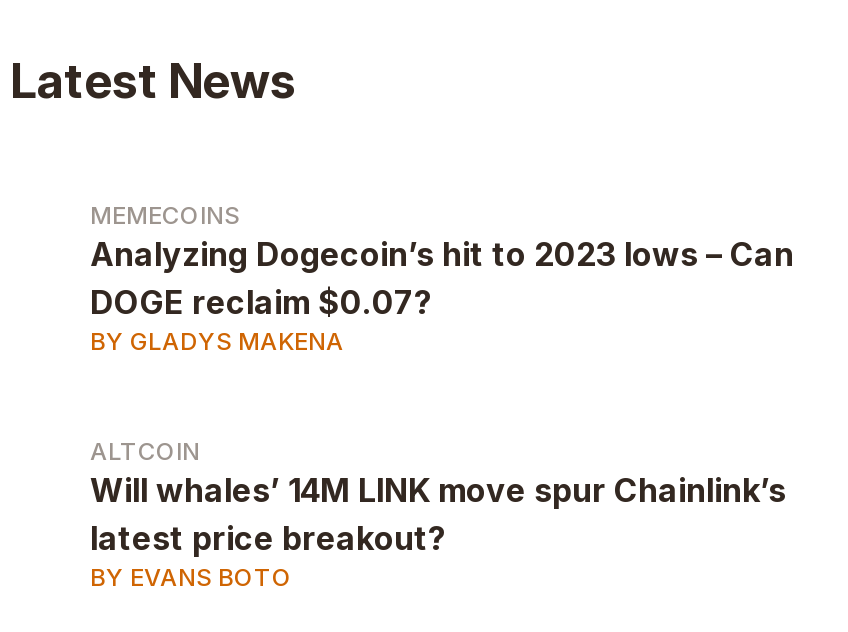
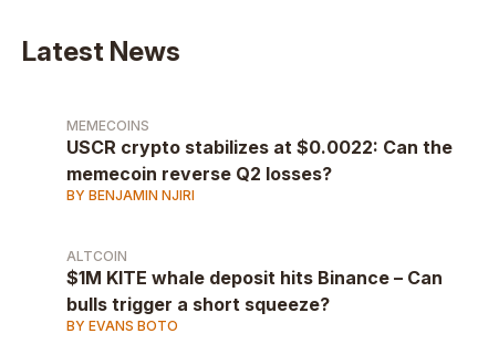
[90,234,794,356] Analyzing Dogecoin’s hit to 2023 lows – Can | DOGE reclaim $0.07? | BY GLADYS MAKENA -> [66,136,453,204] USCR crypto stabilizes at $0.0022: Can the | memecoin reverse Q2 losses? | BY BENJAMIN NJIRI
[90,470,786,558] Will whales’ 14M LINK move spur Chainlink’s | latest price breakout? -> [66,267,443,315] $1M KITE whale deposit hits Binance – Can | bulls trigger a short squeeze?

